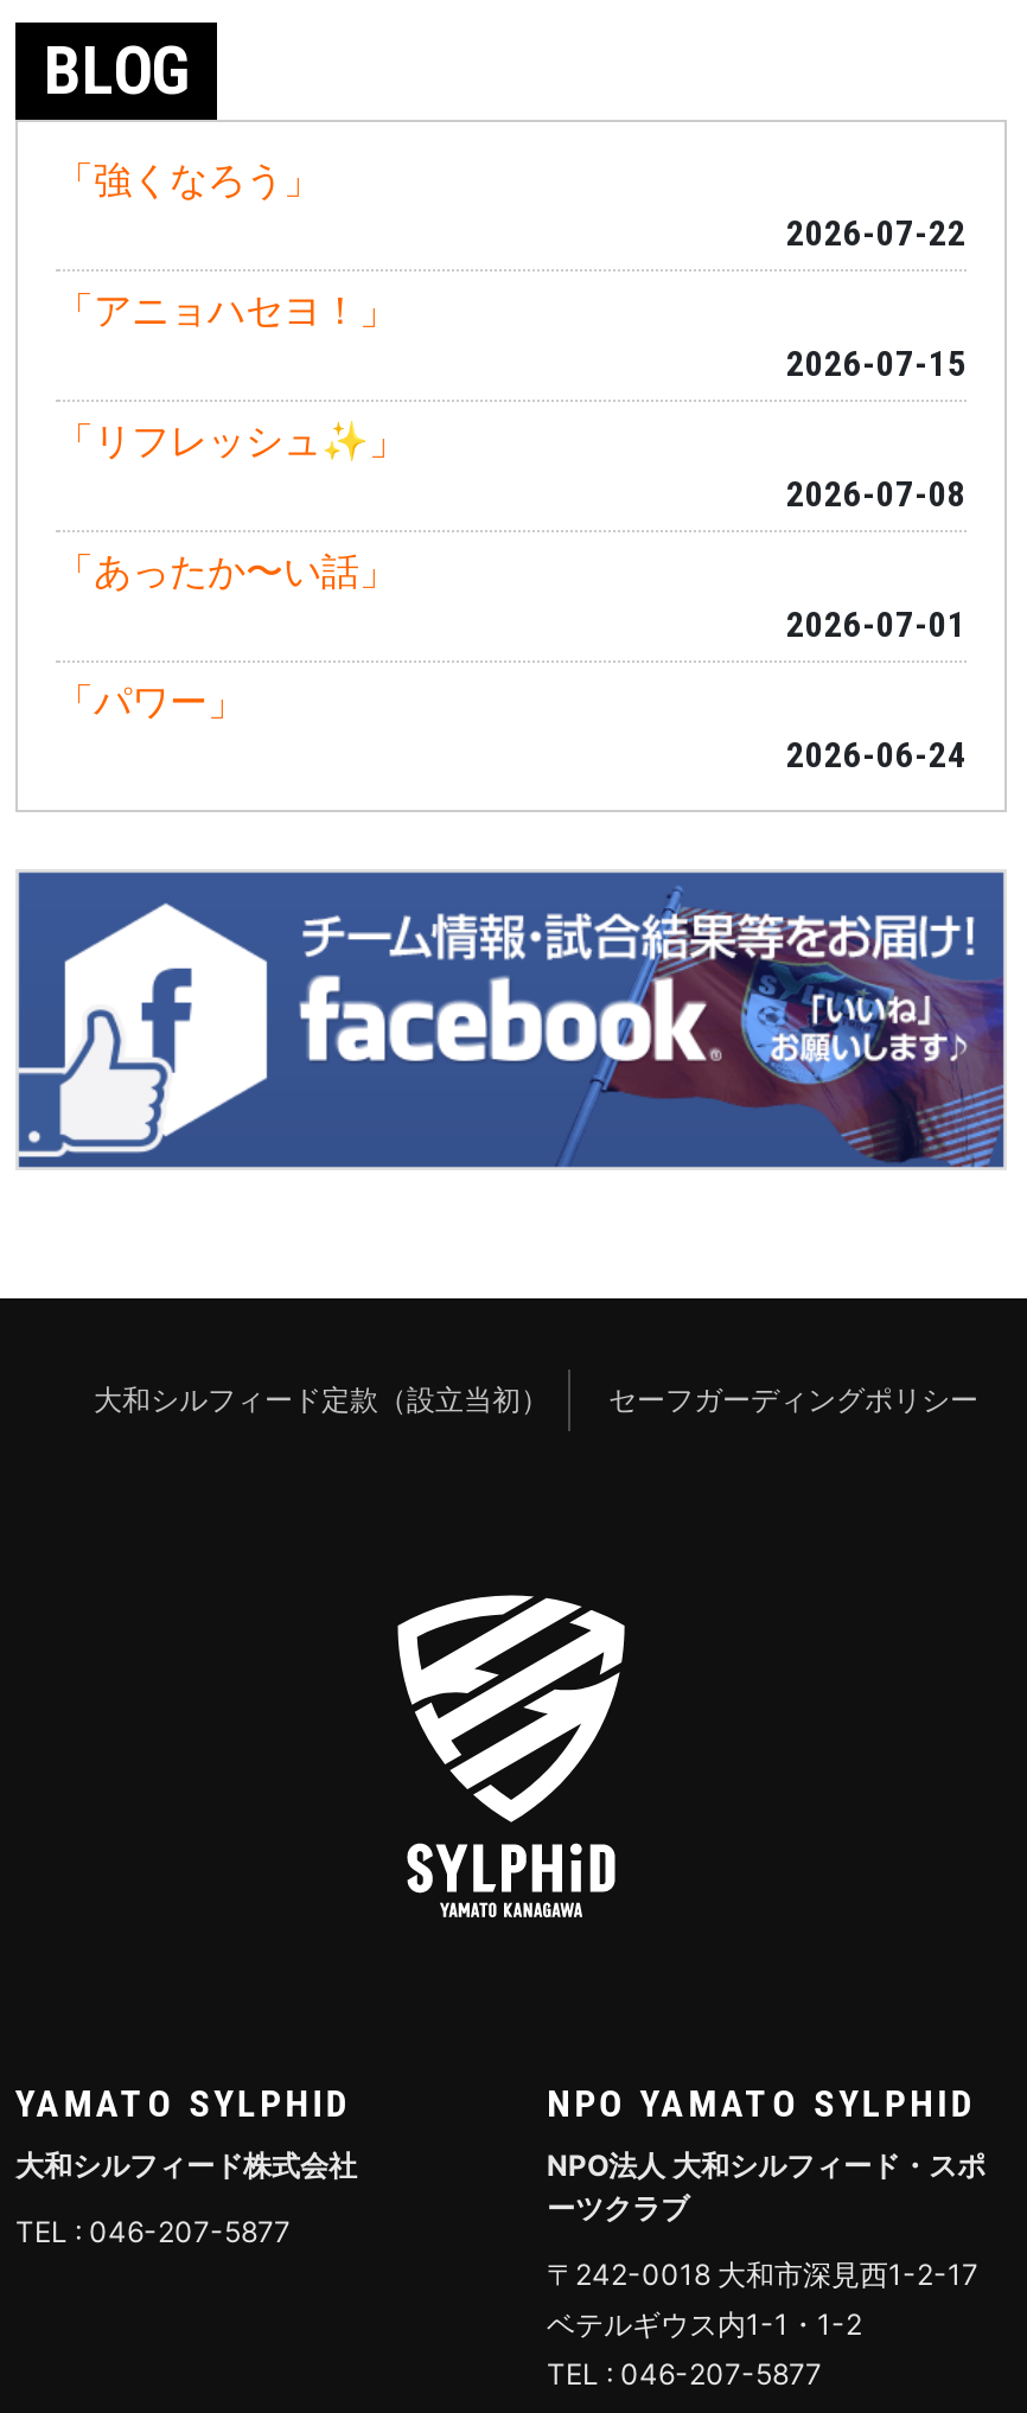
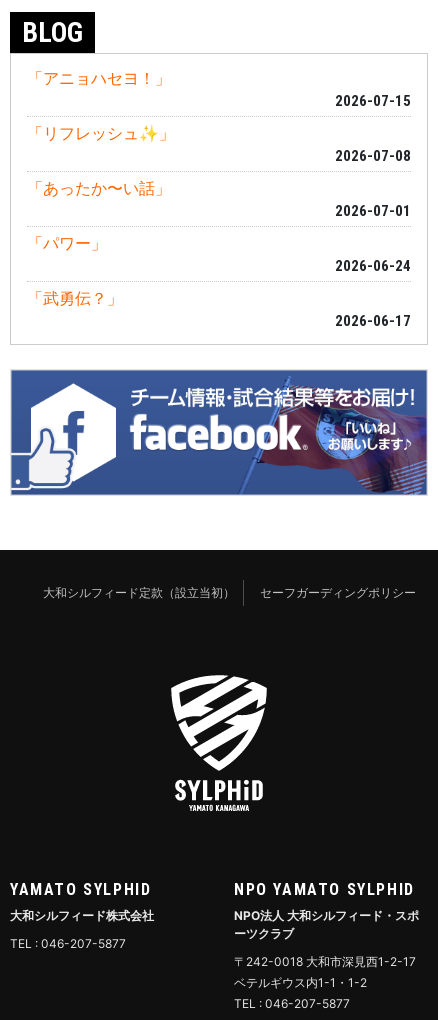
[56,155,967,255] 「強くなろう」 | 2026-07-22 -> none
moved [56,286,967,777] -> [27,68,411,275]: 「アニョハセヨ！」 | 2026-07-15 | 2026-07-08 | 「あったか〜い話」 | 2026-07-01 | 「パワー」 | 2026-06-24
none -> [27,288,411,330] 「武勇伝？」 | 2026-06-17

